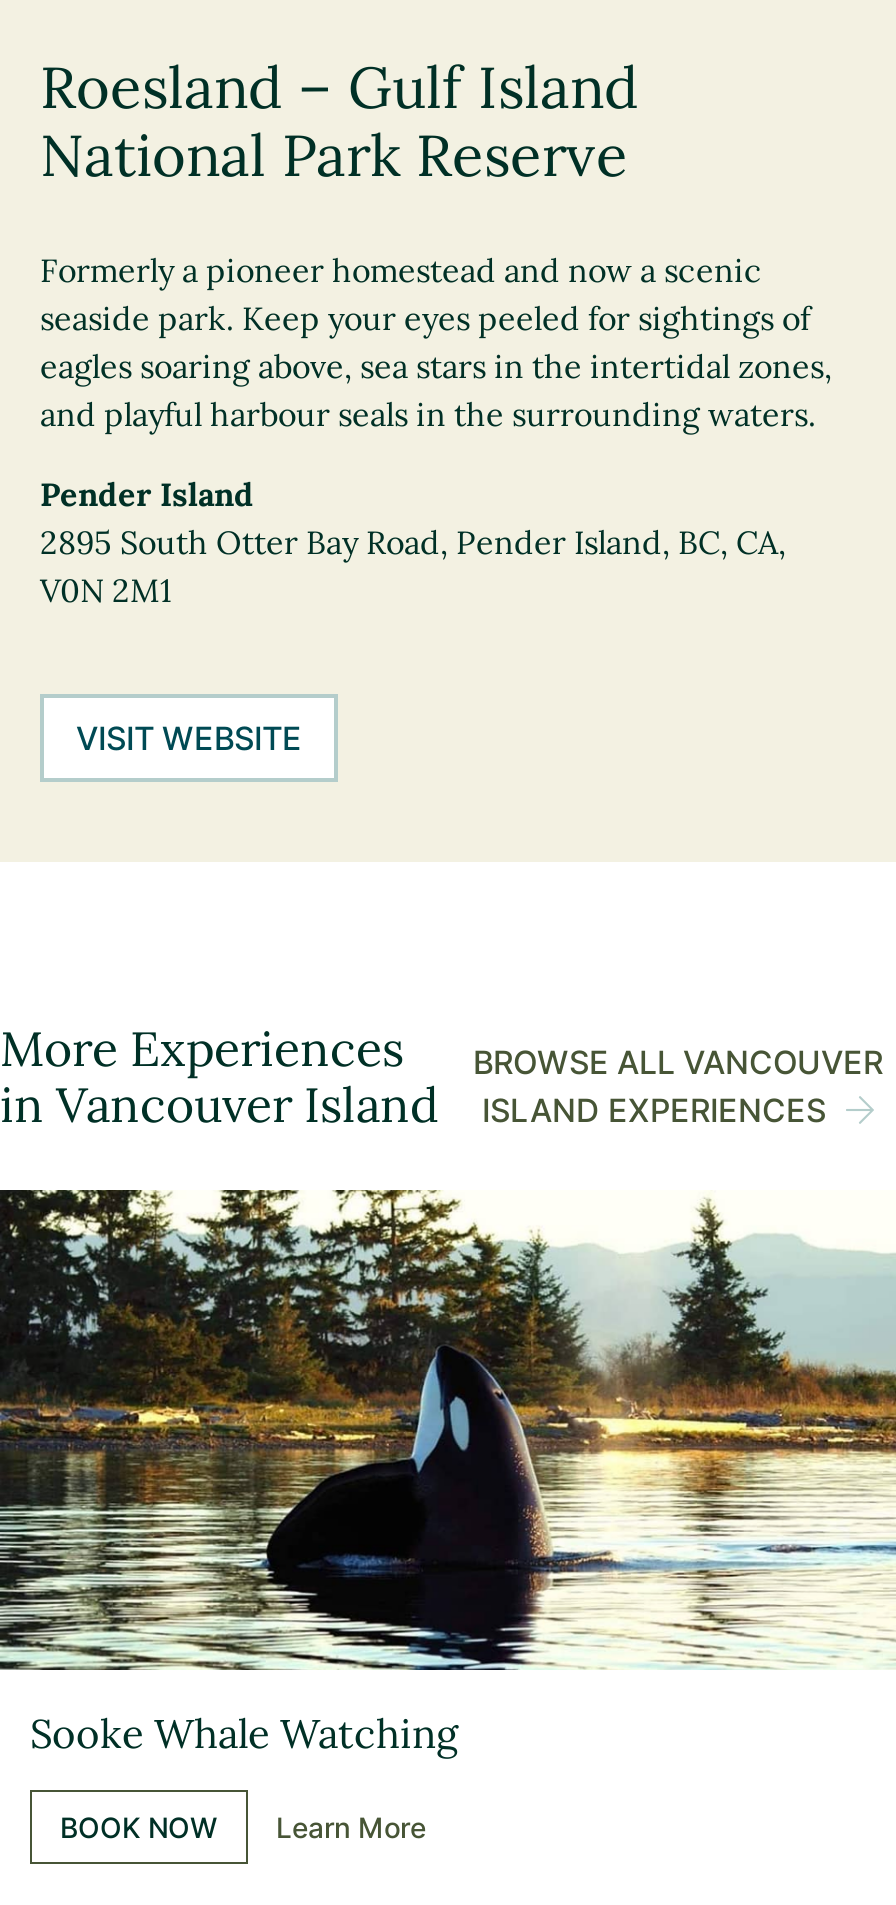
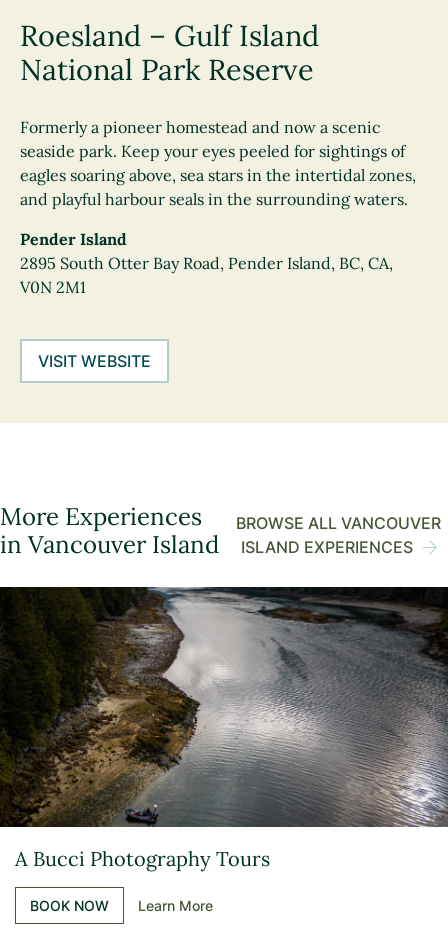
[6,1188,890,1758] [image] | Sooke Whale Watching -> [3,586,445,871] [image] | A Bucci Photography Tours

